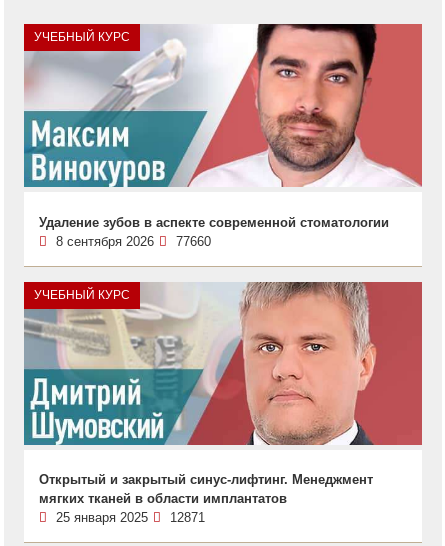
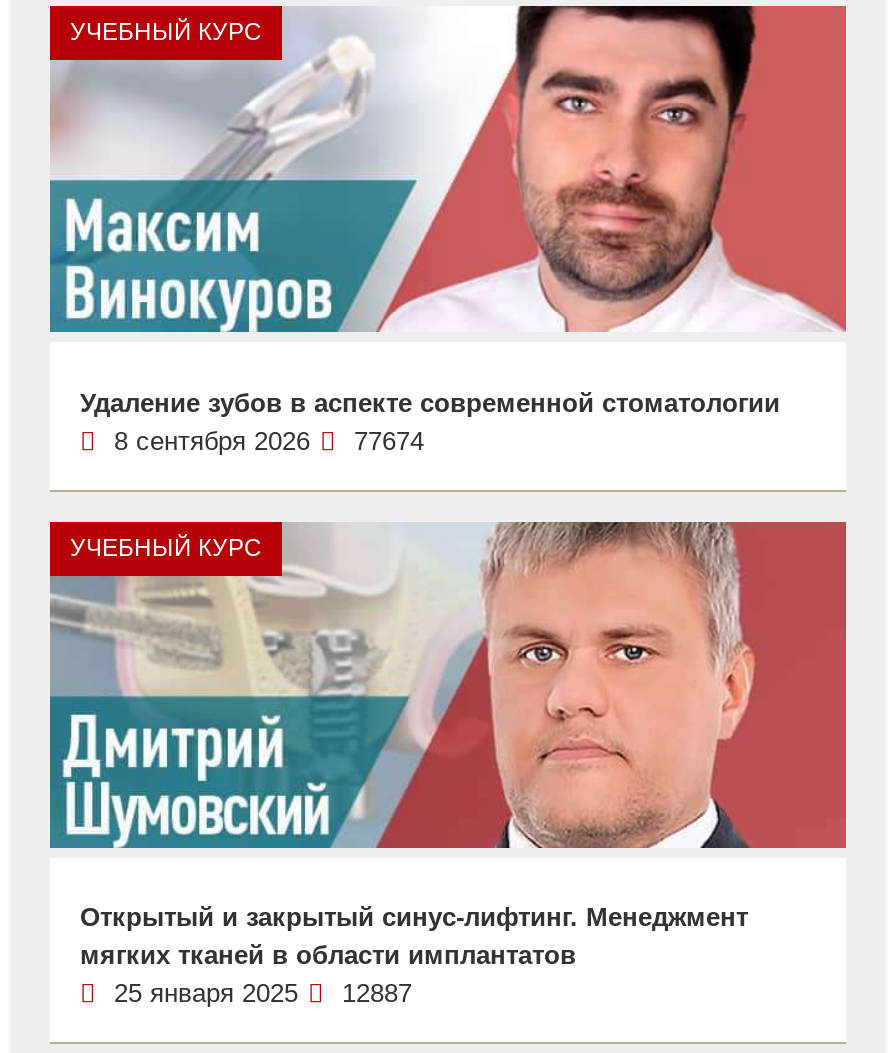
[56,234,211,249] 8 сентября 2026 77660 -> [114,426,424,456] 8 сентября 2026 77674
[56,510,205,525] 25 января 2025 12871 -> [114,978,412,1008] 25 января 2025 12887

